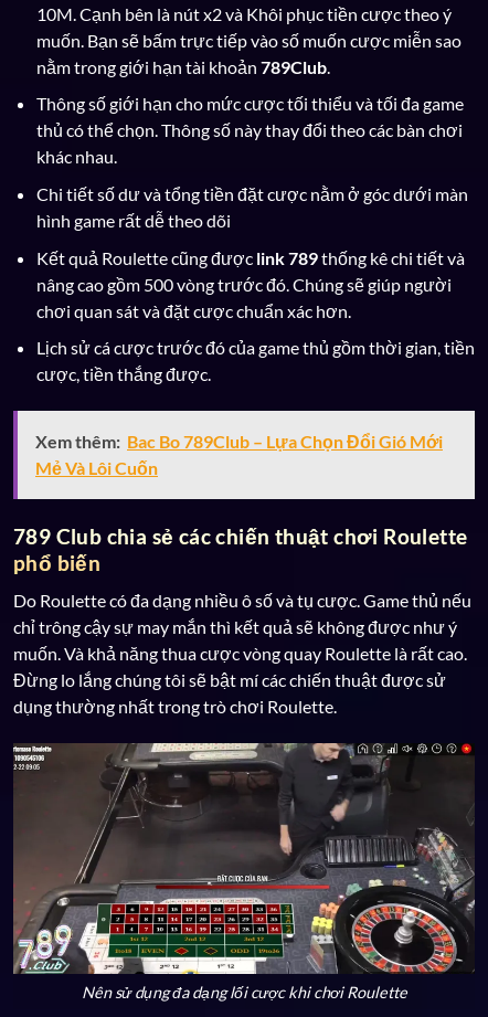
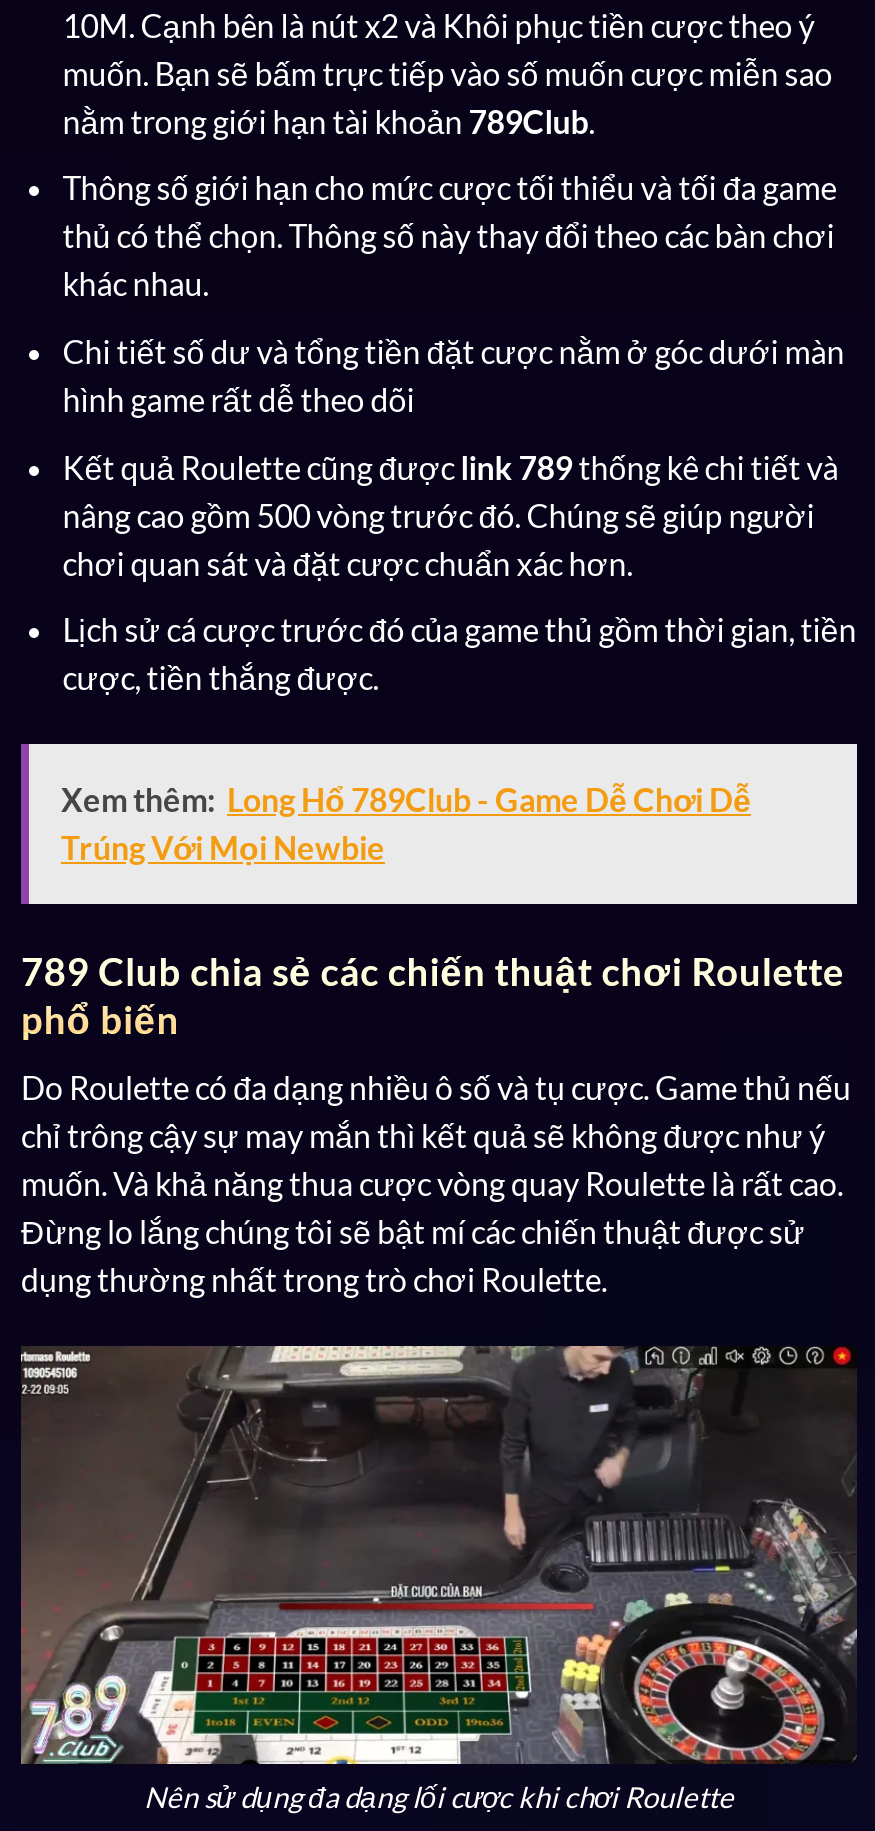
[35,431,443,478] Xem thêm: Bac Bo 789Club – Lựa Chọn Đổi Gió Mới | Mẻ Và Lôi Cuốn -> [61,780,751,866] Xem thêm: Long Hổ 789Club - Game Dễ Chơi Dễ | Trúng Với Mọi Newbie

